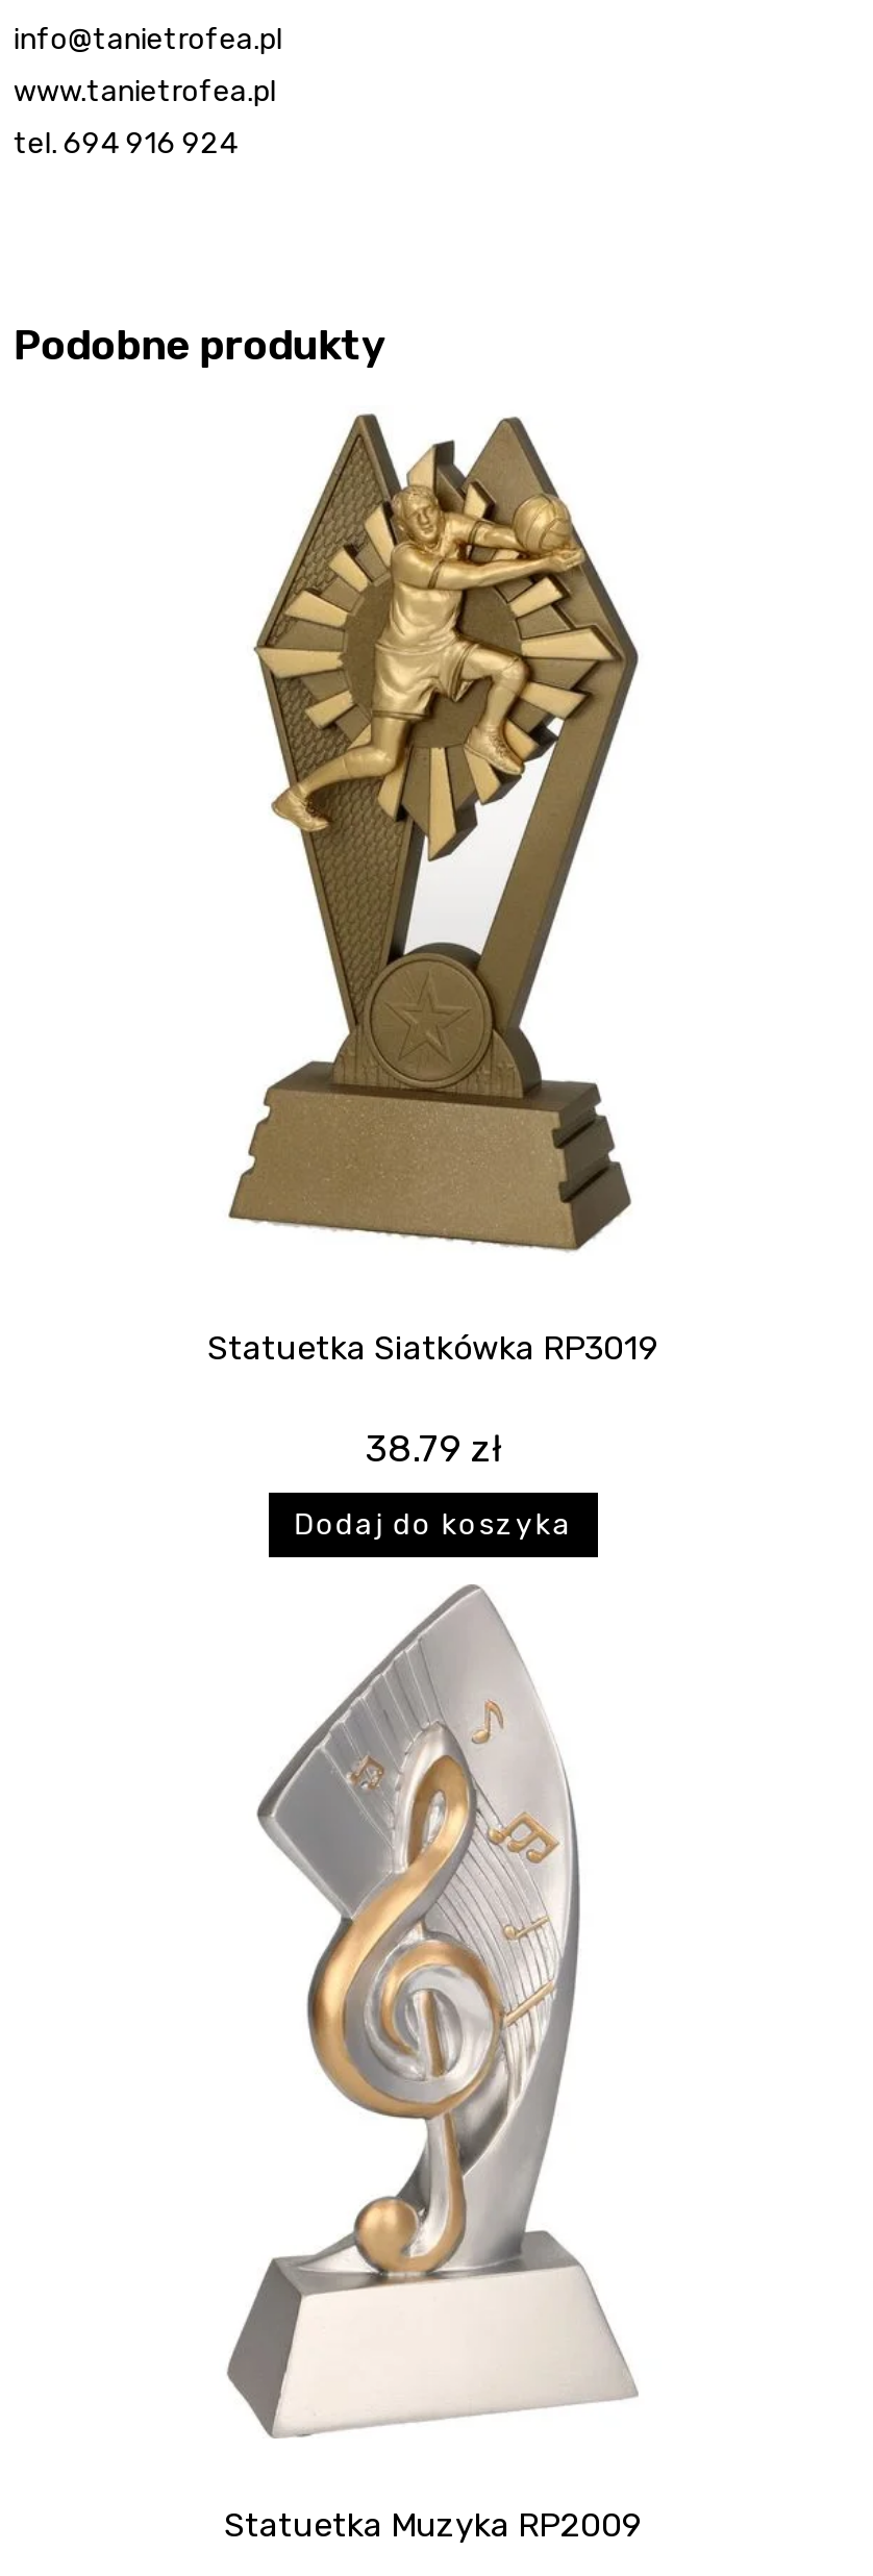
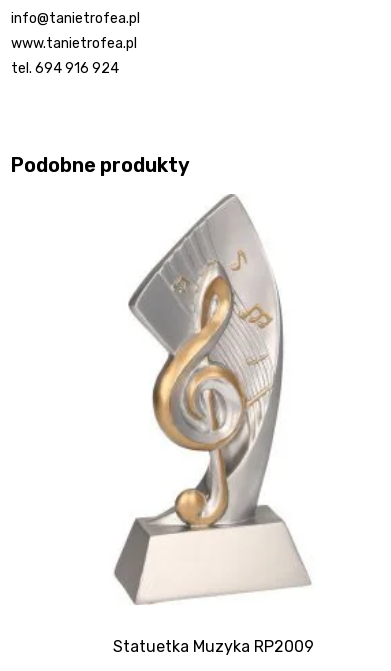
[207,411,659,1543] [image] | Statuetka Siatkówka RP3019 | 38.79 zł | Dodaj do koszyka -> none

